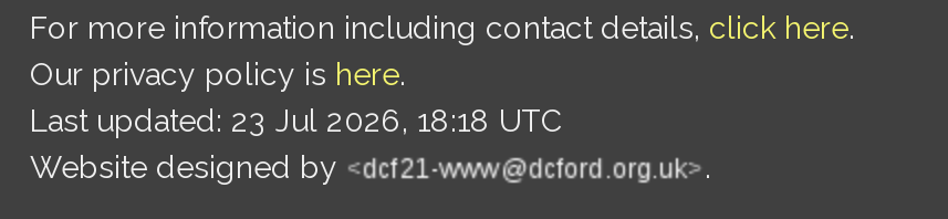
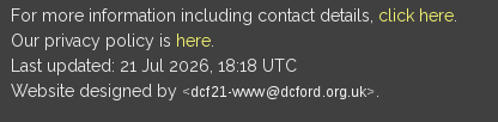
[30,103,563,138] Last updated: 23 Jul 2026, 18:18 UTC -> [11,56,297,75] Last updated: 21 Jul 2026, 18:18 UTC

